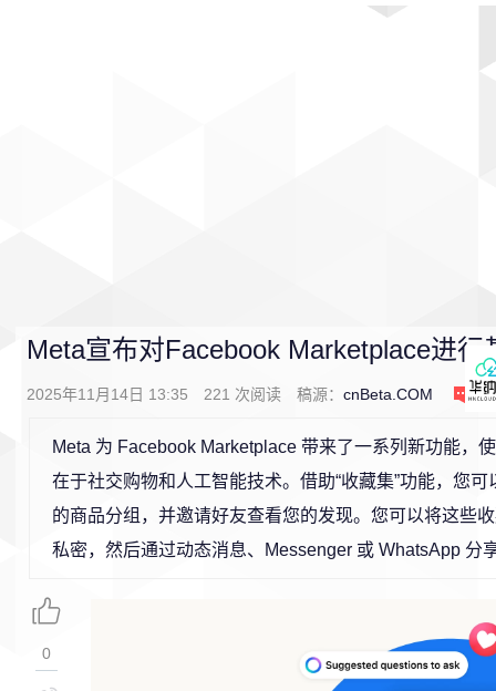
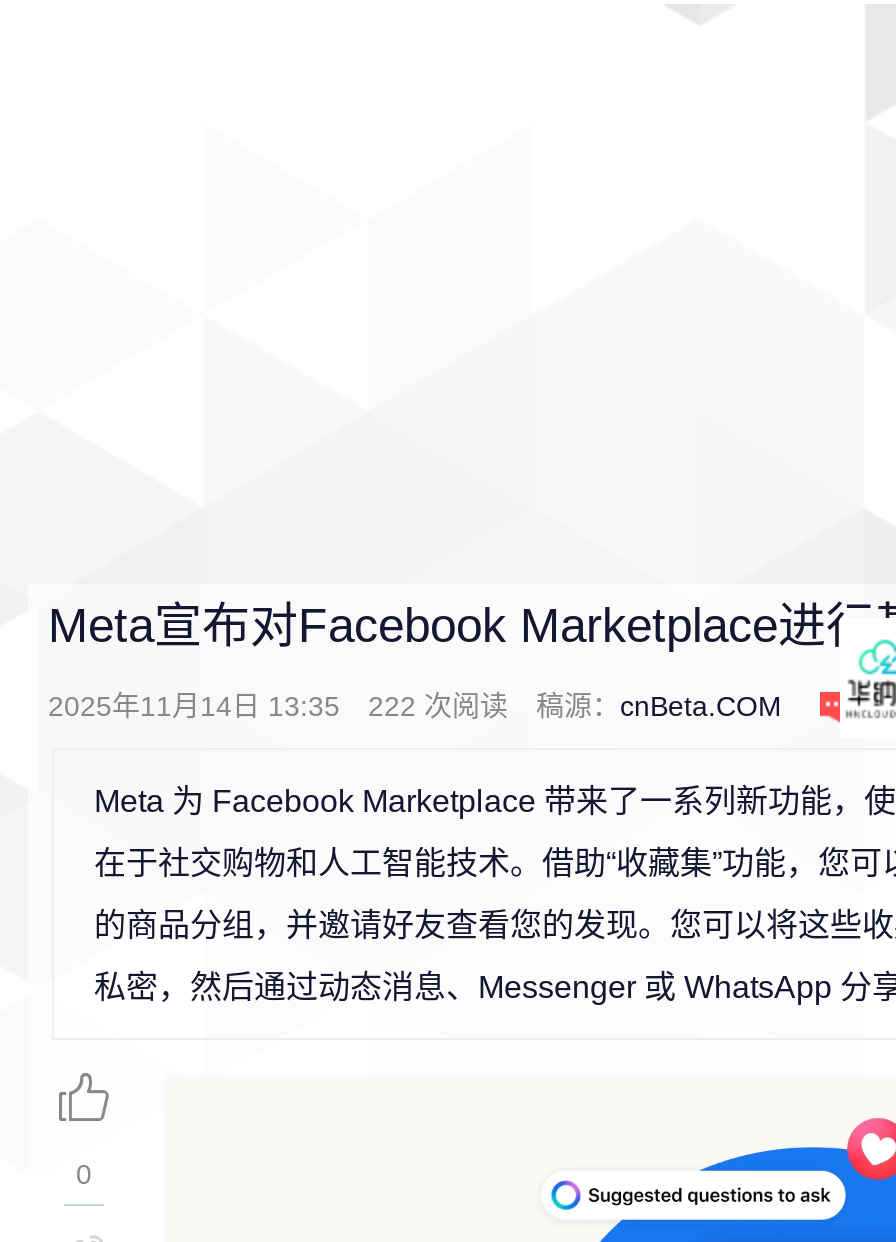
[27,385,433,403] 2025年11月14日 13:35 221次阅读 稿源：cnBeta.COM -> [48,690,782,722] 2025年11月14日 13:35 222次阅读 稿源：cnBeta.COM

